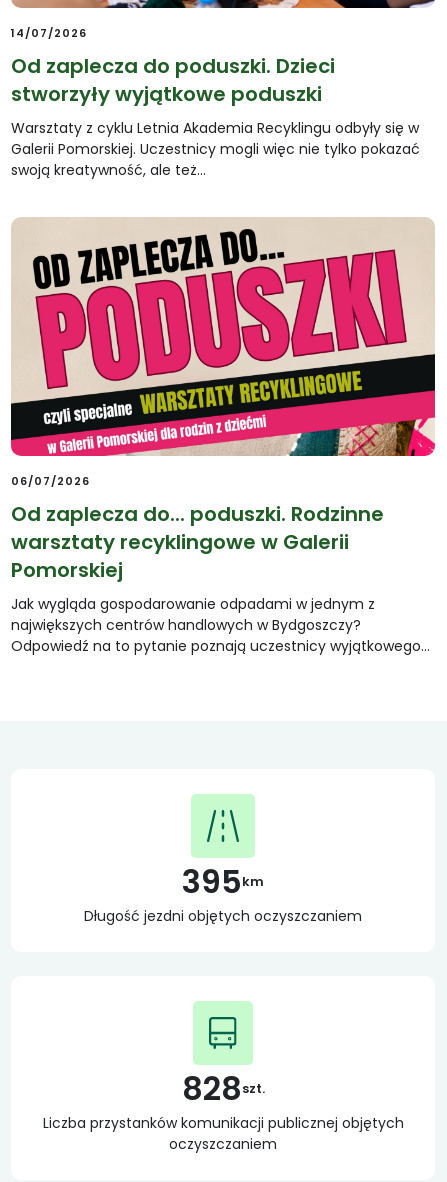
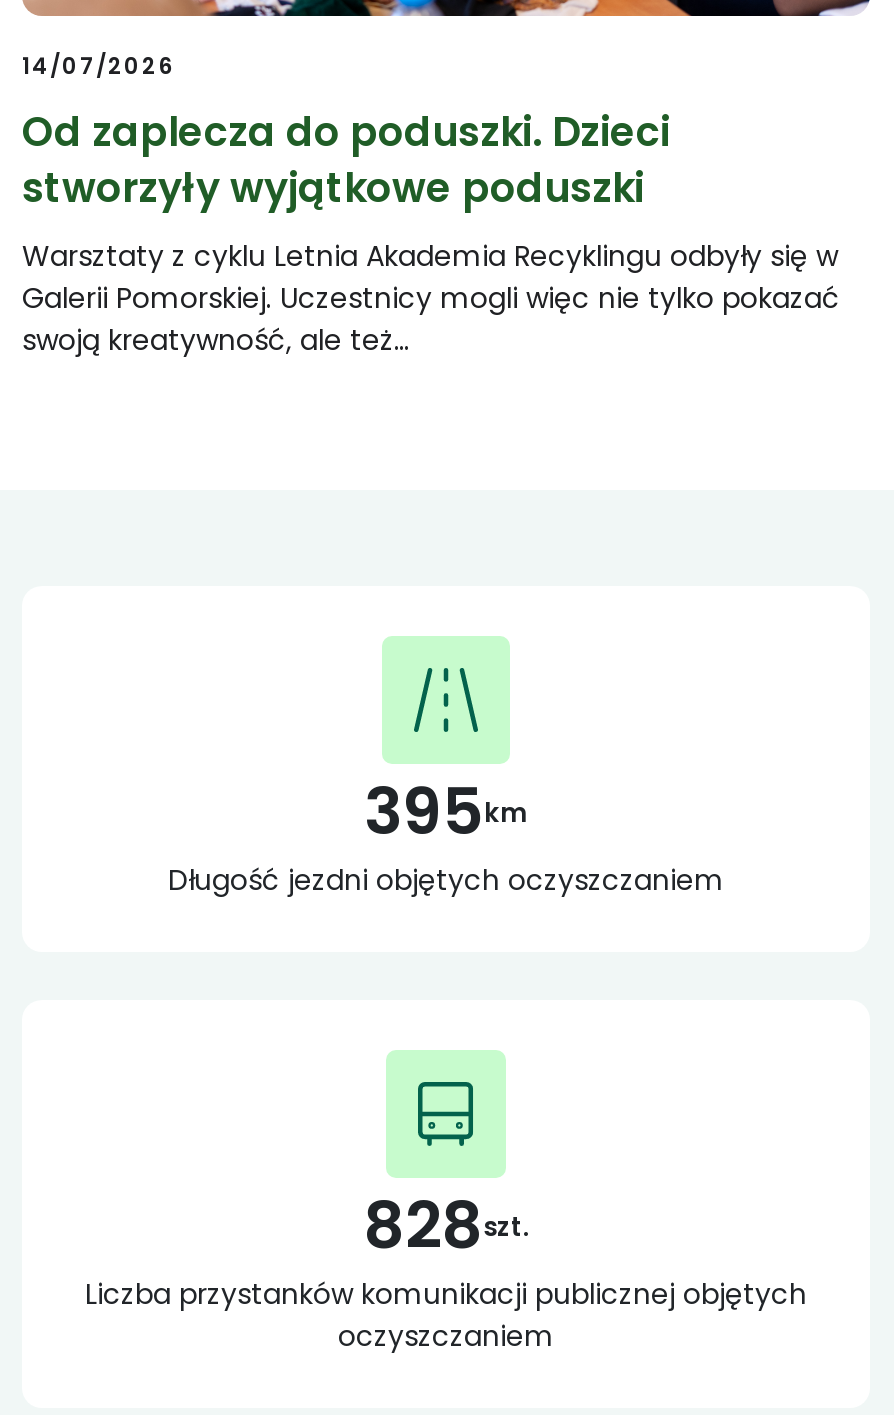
[10,217,436,656] [image] | 06/07/2026 | Od zaplecza do... poduszki. Rodzinne | warsztaty recyklingowe w Galerii | Pomorskiej | Jak wygląda gospodarowanie odpadami w jednym z | największych centrów handlowych w Bydgoszczy? | Odpowiedź na to pytanie poznają uczestnicy wyjątkowego… -> none

